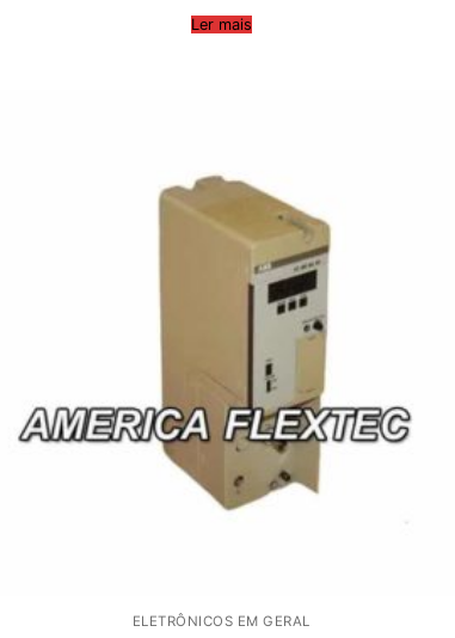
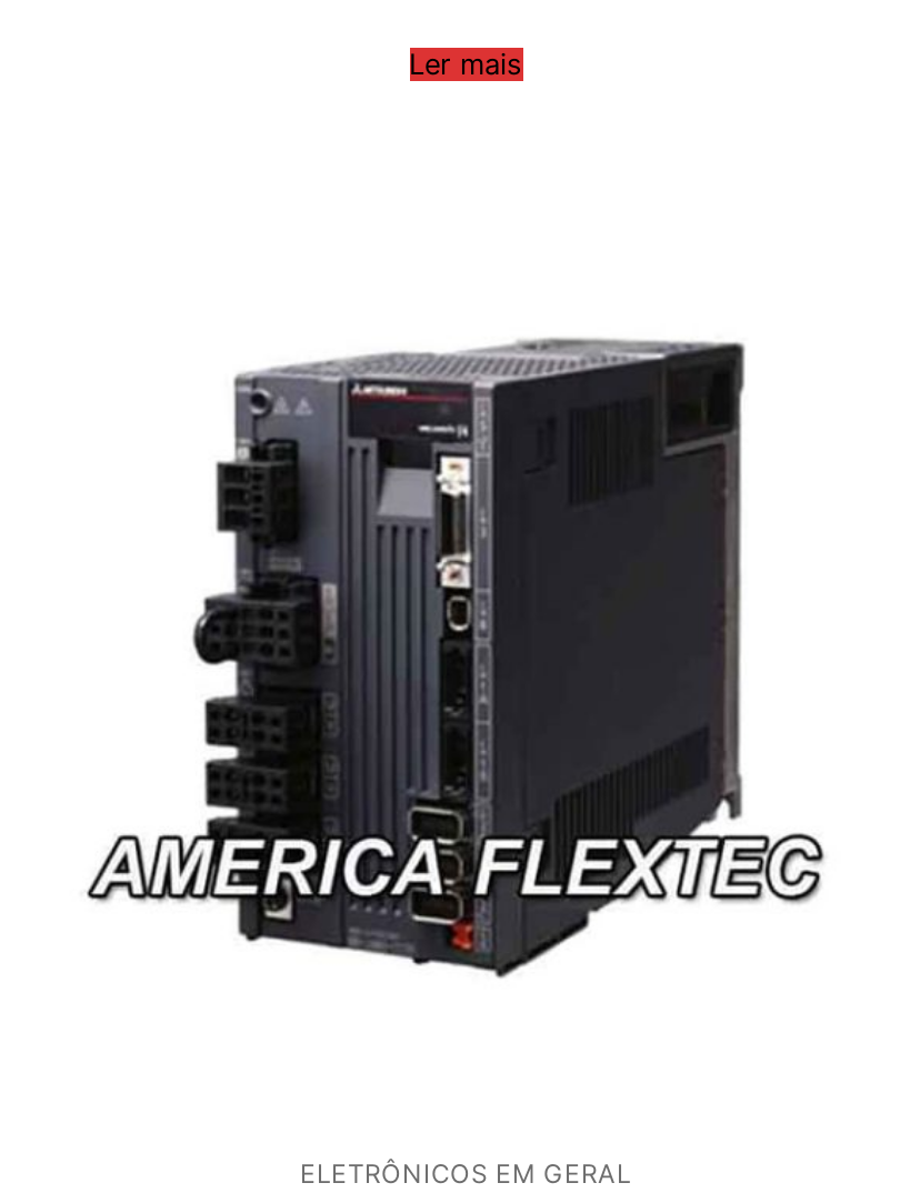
[17,172,413,515] [image] -> [86,337,826,979] [image]

